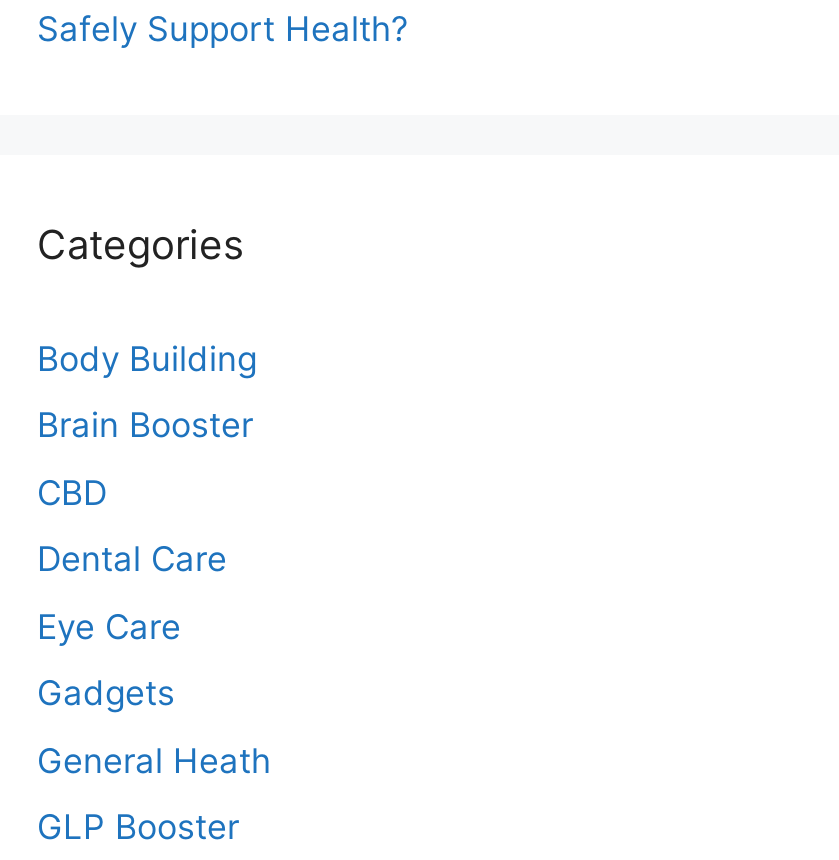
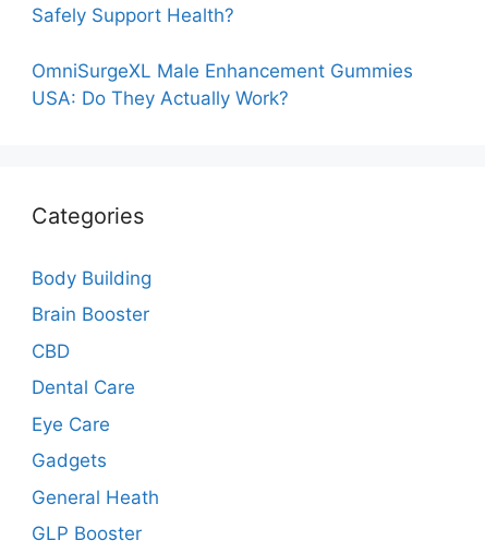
none -> [32,59,413,109] OmniSurgeXL Male Enhancement Gummies | USA: Do They Actually Work?

